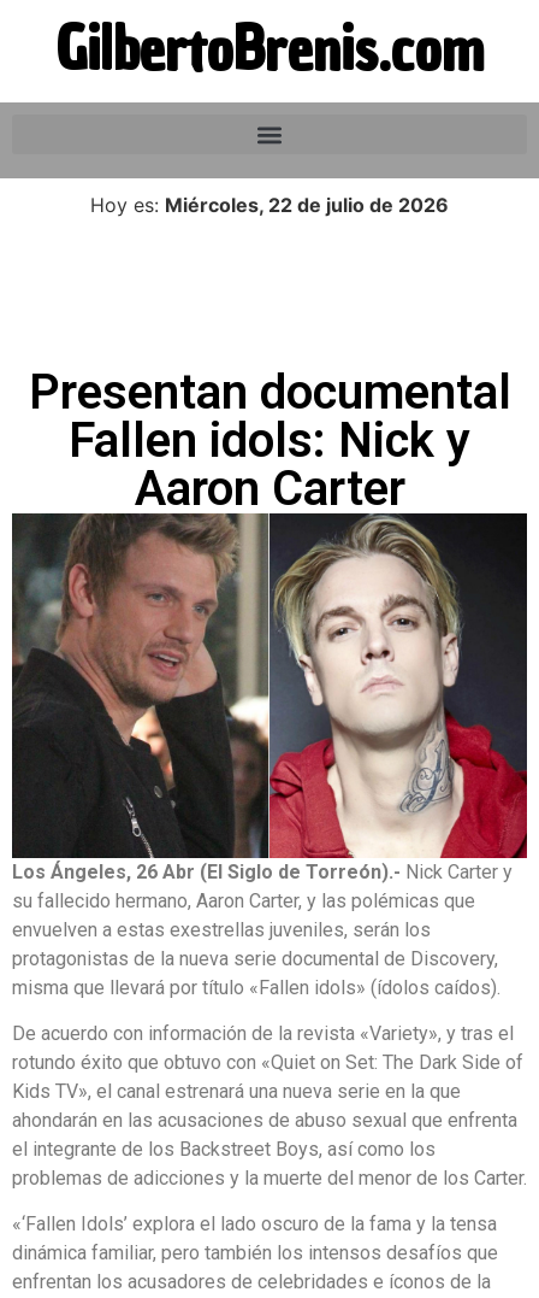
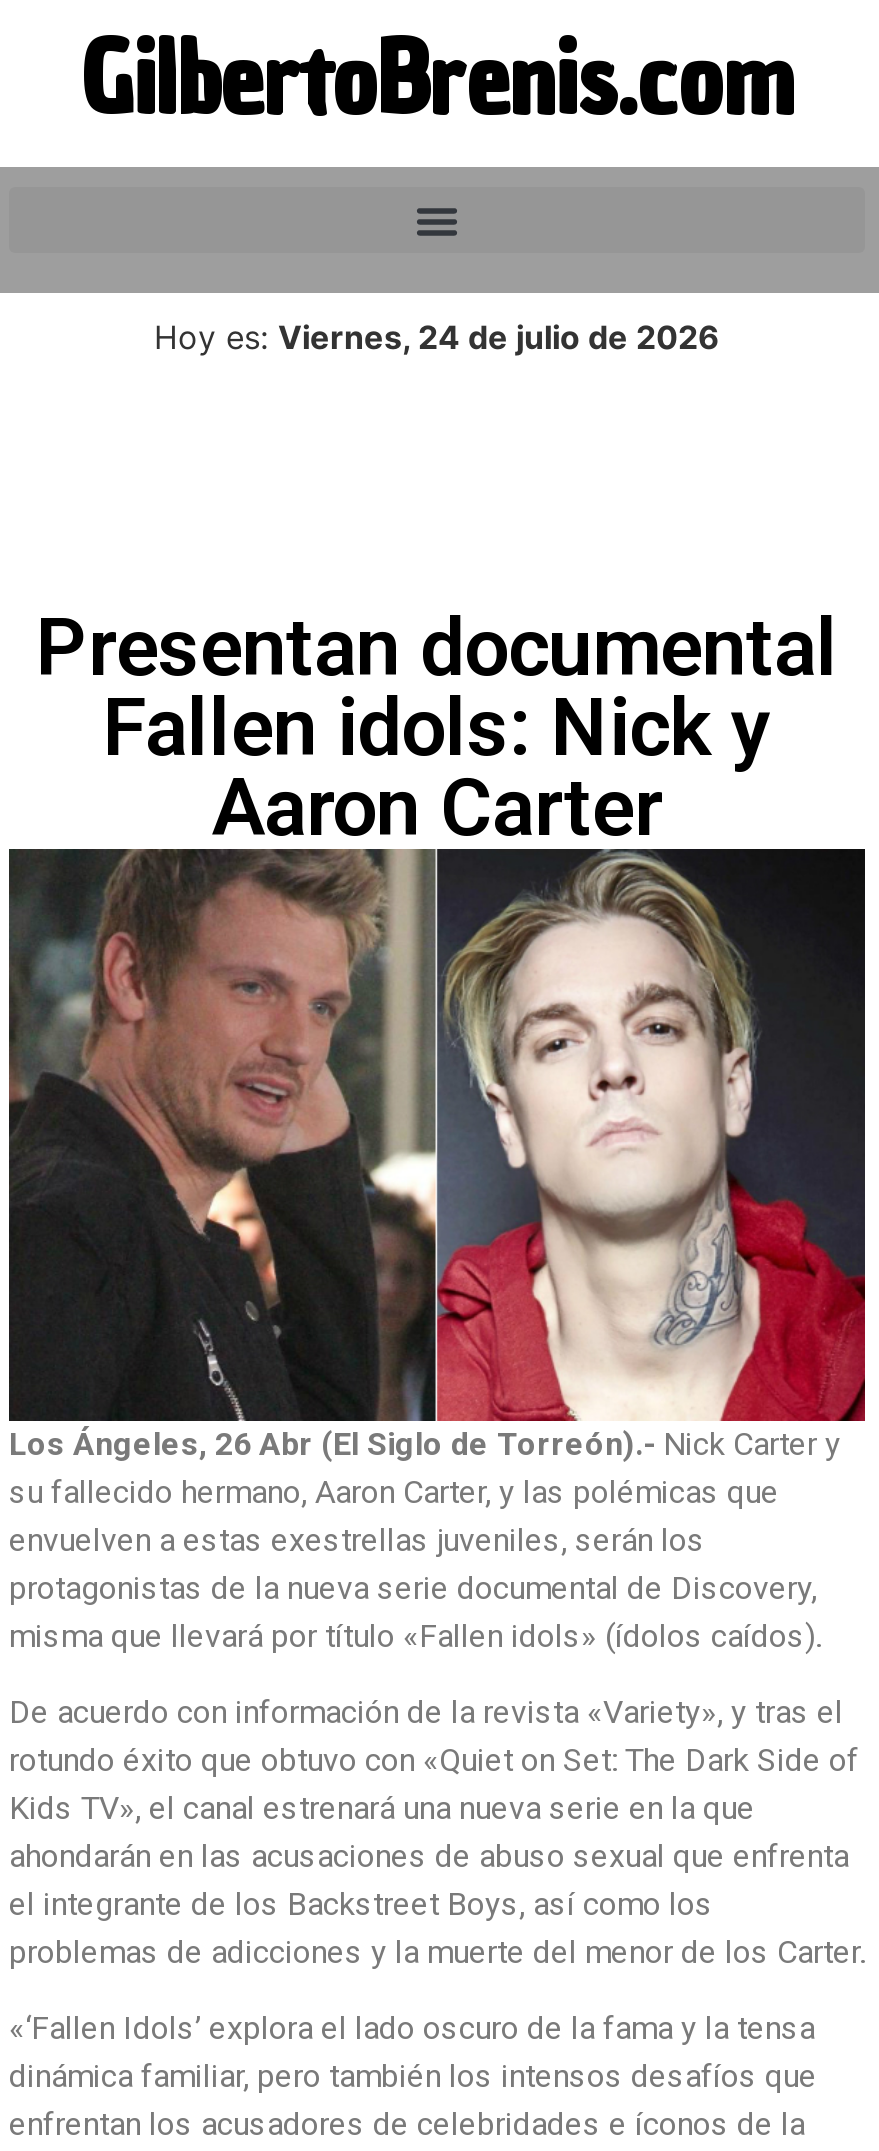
[90,193,449,217] Hoy es: Miércoles, 22 de julio de 2026 -> [154,317,720,357] Hoy es: Viernes, 24 de julio de 2026

